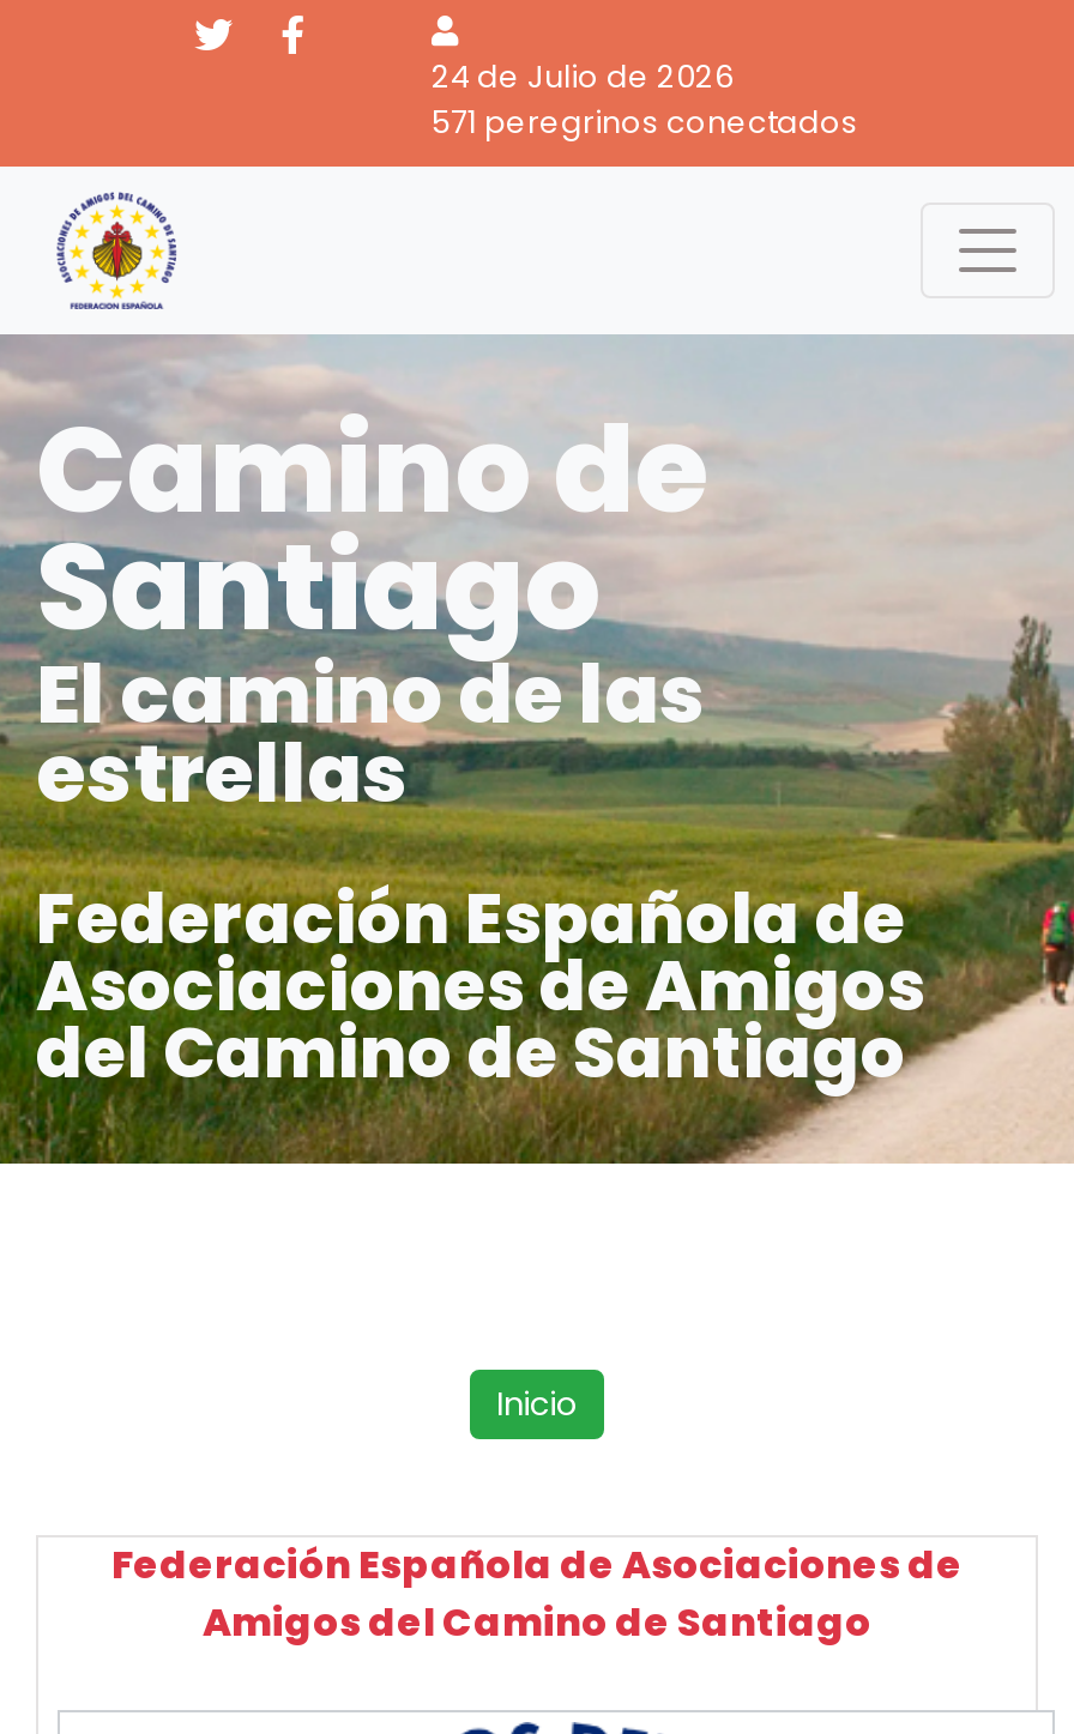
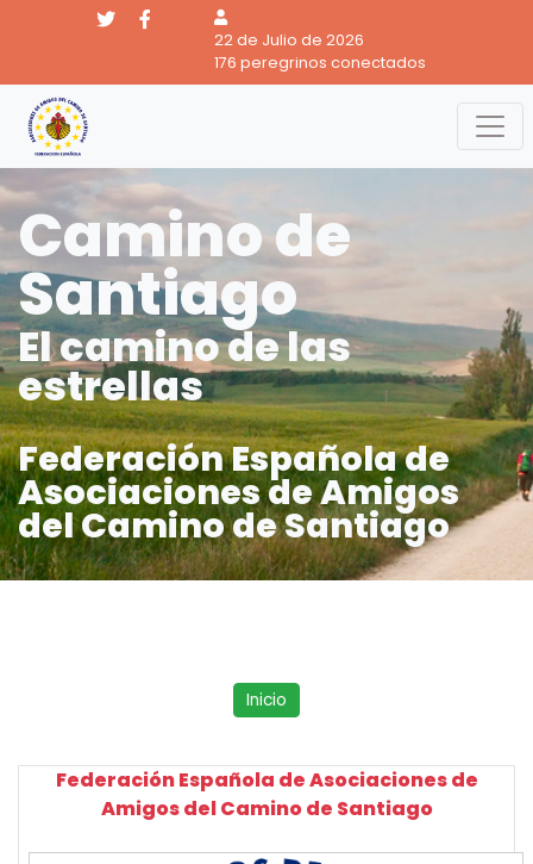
[432,56,734,97] 24 de Julio de 2026 -> [214,30,364,50] 22 de Julio de 2026
[432,102,858,143] 571 peregrinos conectados -> [214,52,426,73] 176 peregrinos conectados

